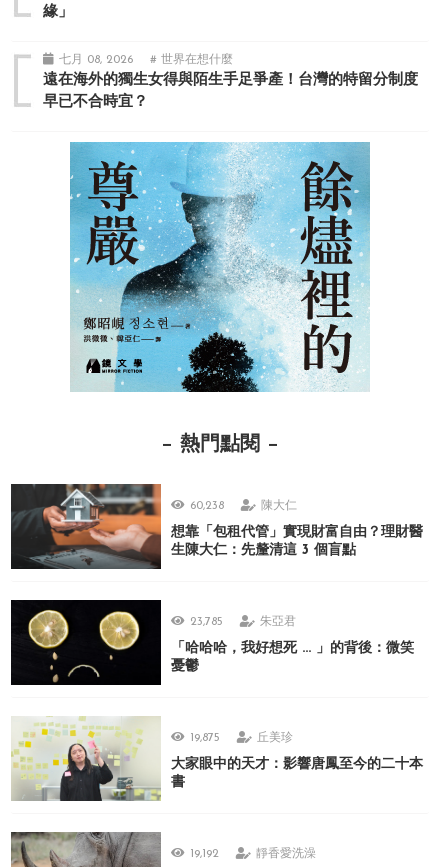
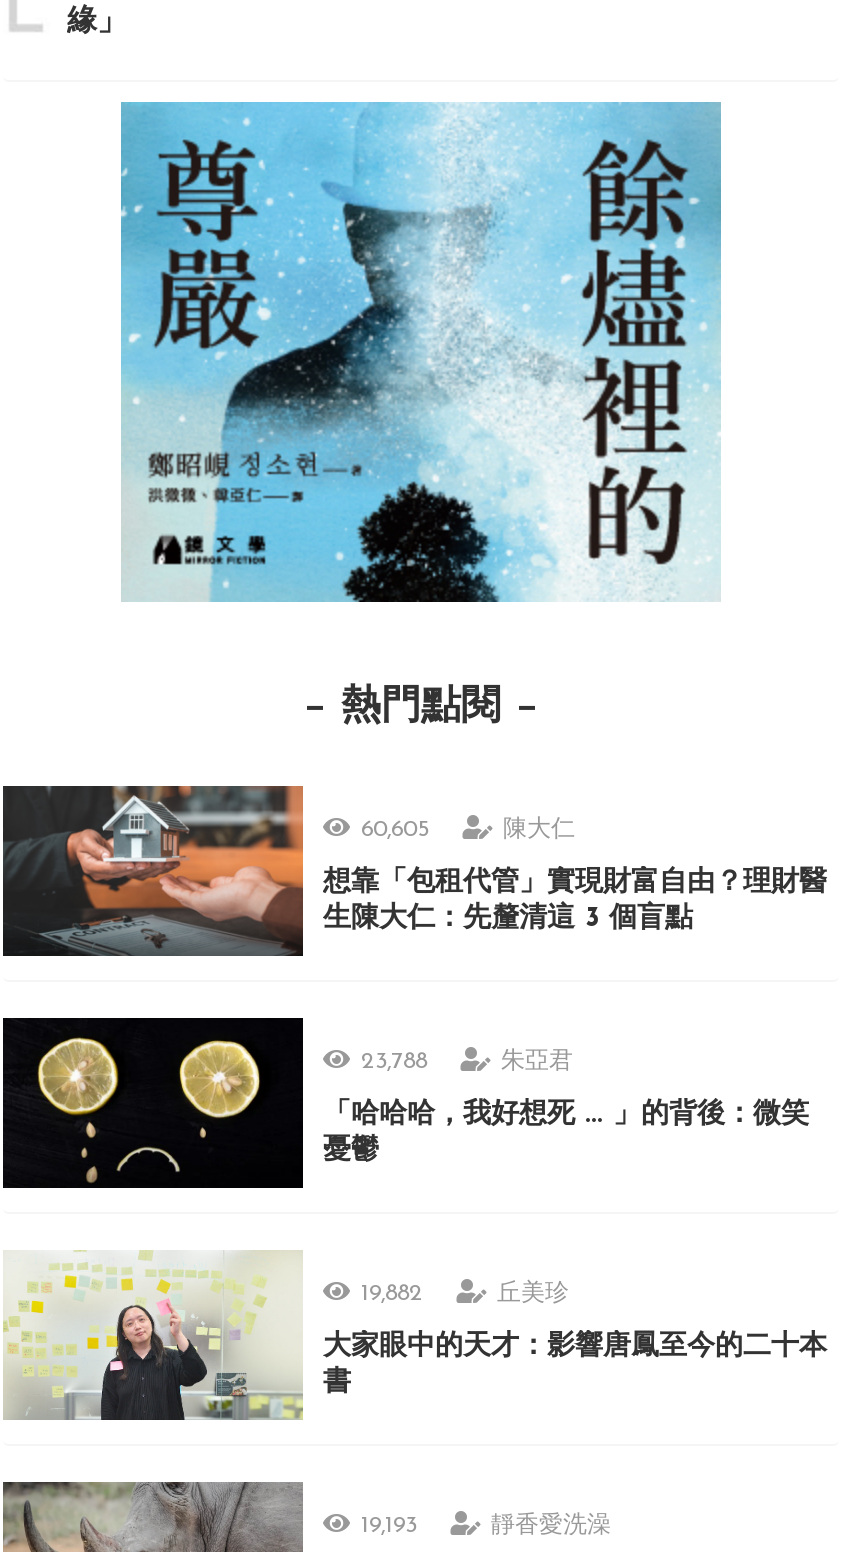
[43,54,418,110] 七月 08, 2026 | # 世界在想什麼 | 遠在海外的獨生女得與陌生手足爭產！台灣的特留分制度 | 早已不合時宜？ -> none
[190,500,224,512] 60,238 -> [361,818,429,842] 60,605
[190,616,223,628] 23,785 -> [361,1050,427,1074] 23,788
[190,732,220,744] 19,875 -> [361,1282,423,1306] 19,882
[190,848,219,860] 19,192 -> [361,1514,417,1538] 19,193

